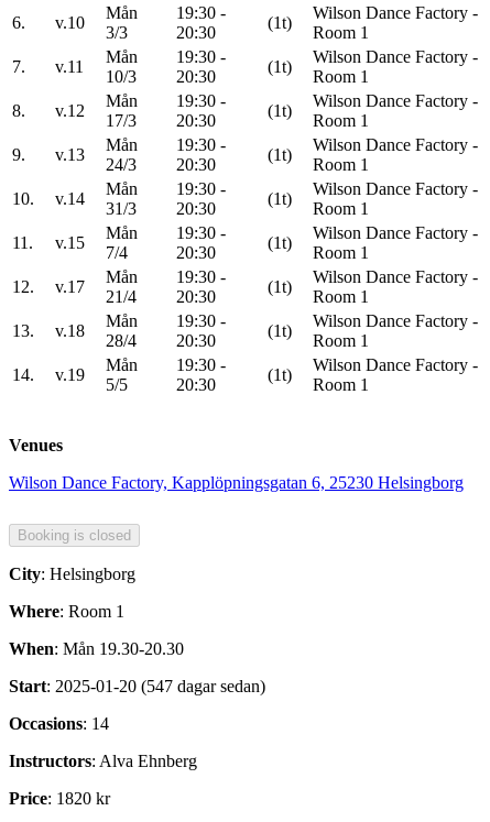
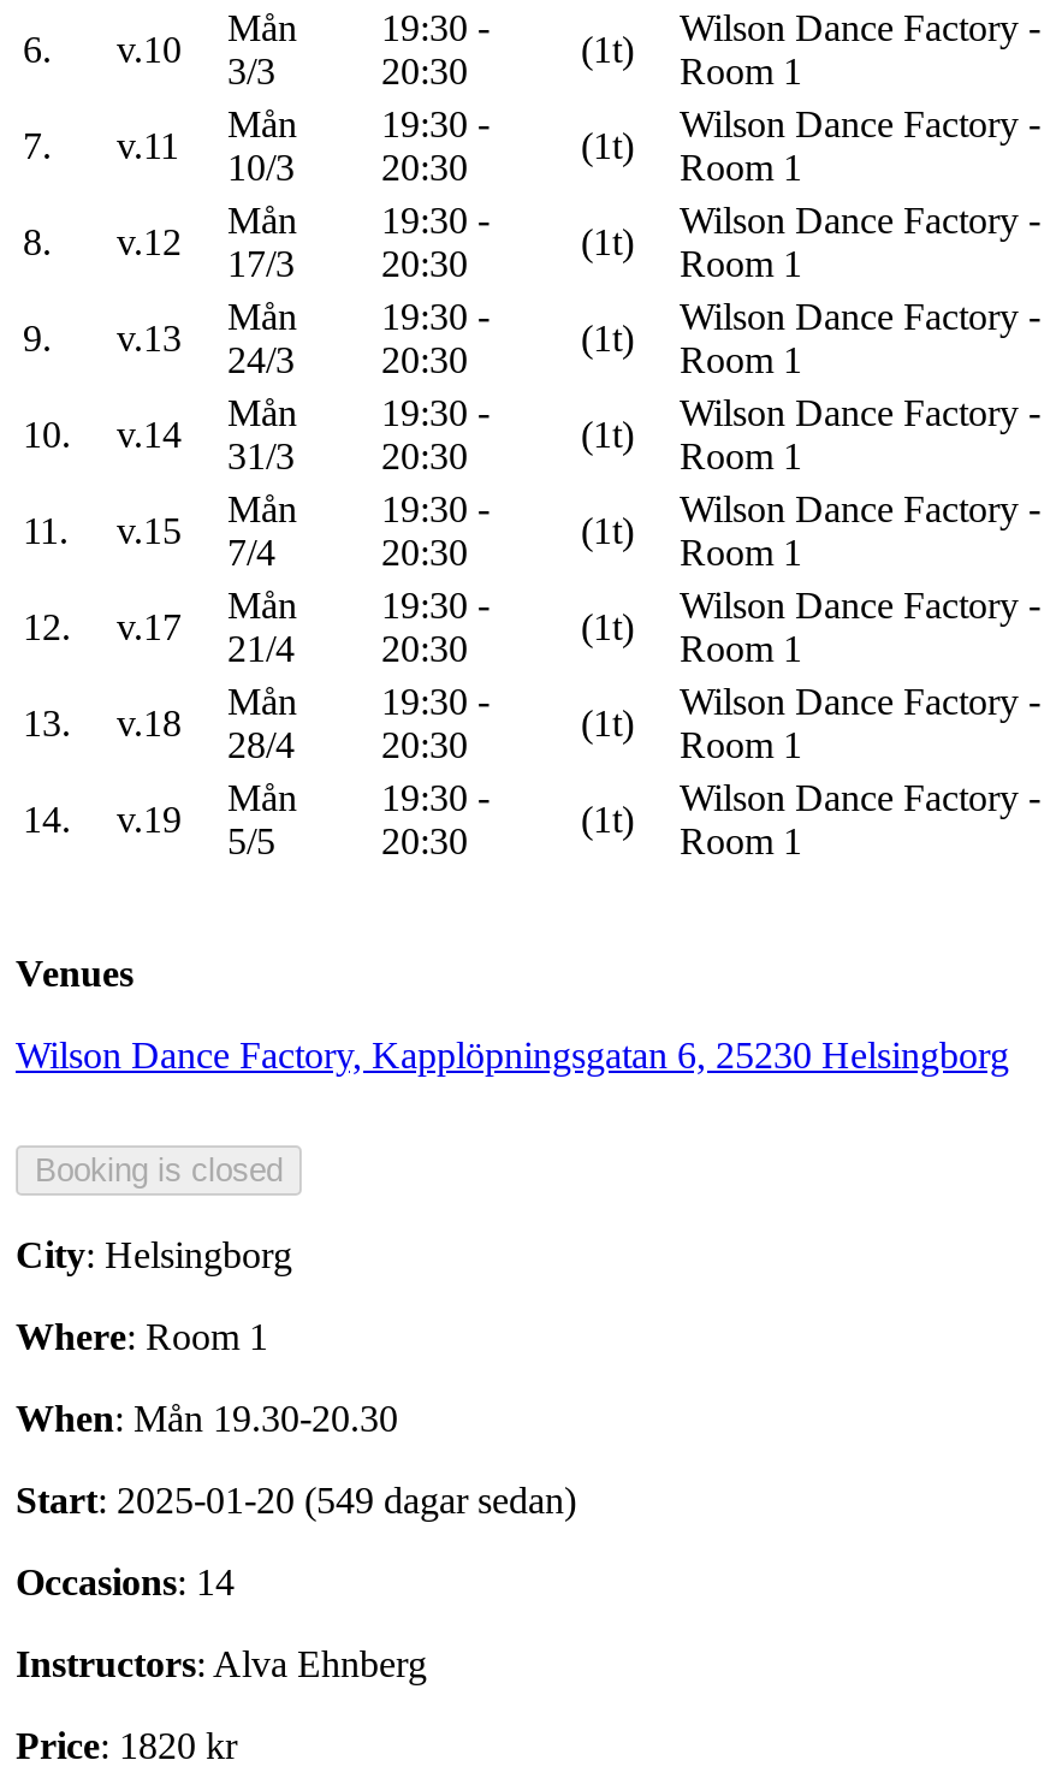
[9,677,265,695] Start: 2025-01-20 (547 dagar sedan) -> [16,1479,576,1520] Start: 2025-01-20 (549 dagar sedan)

